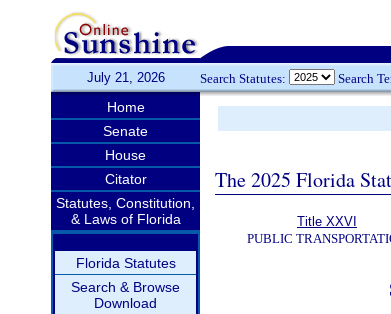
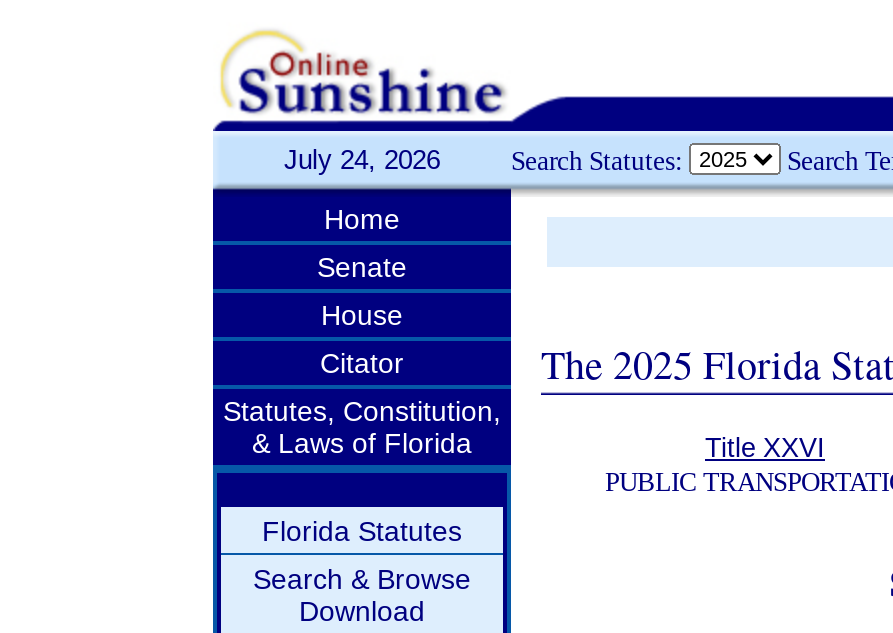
[86,70,164,85] July 21, 2026 -> [284,145,440,175] July 24, 2026

